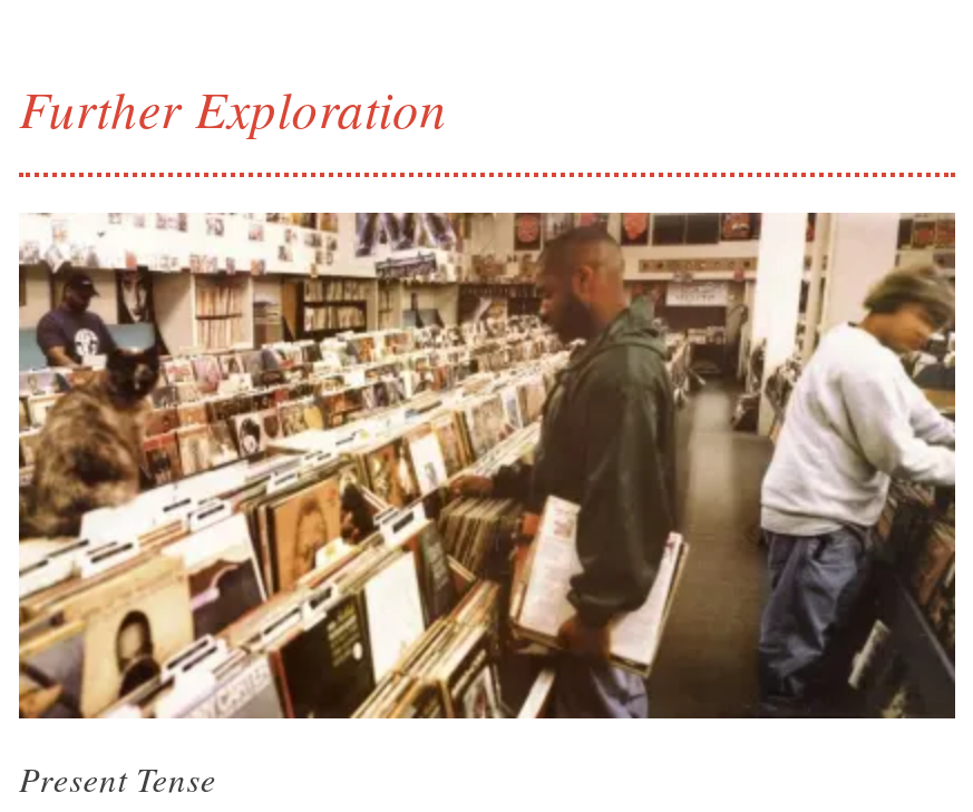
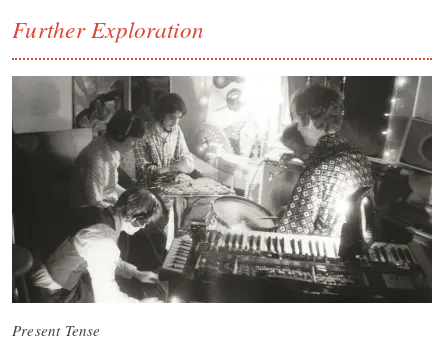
[17,211,957,721] [image] -> [11,75,433,304] [image]

